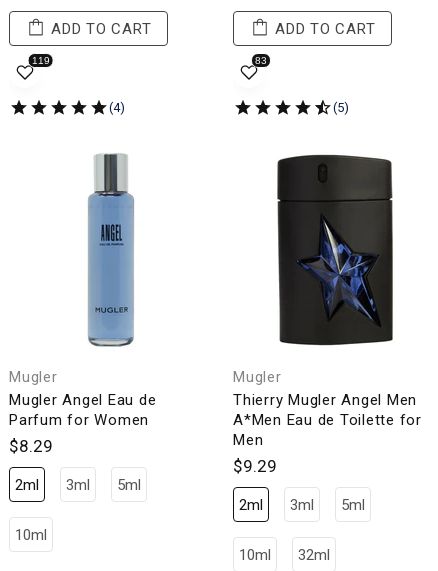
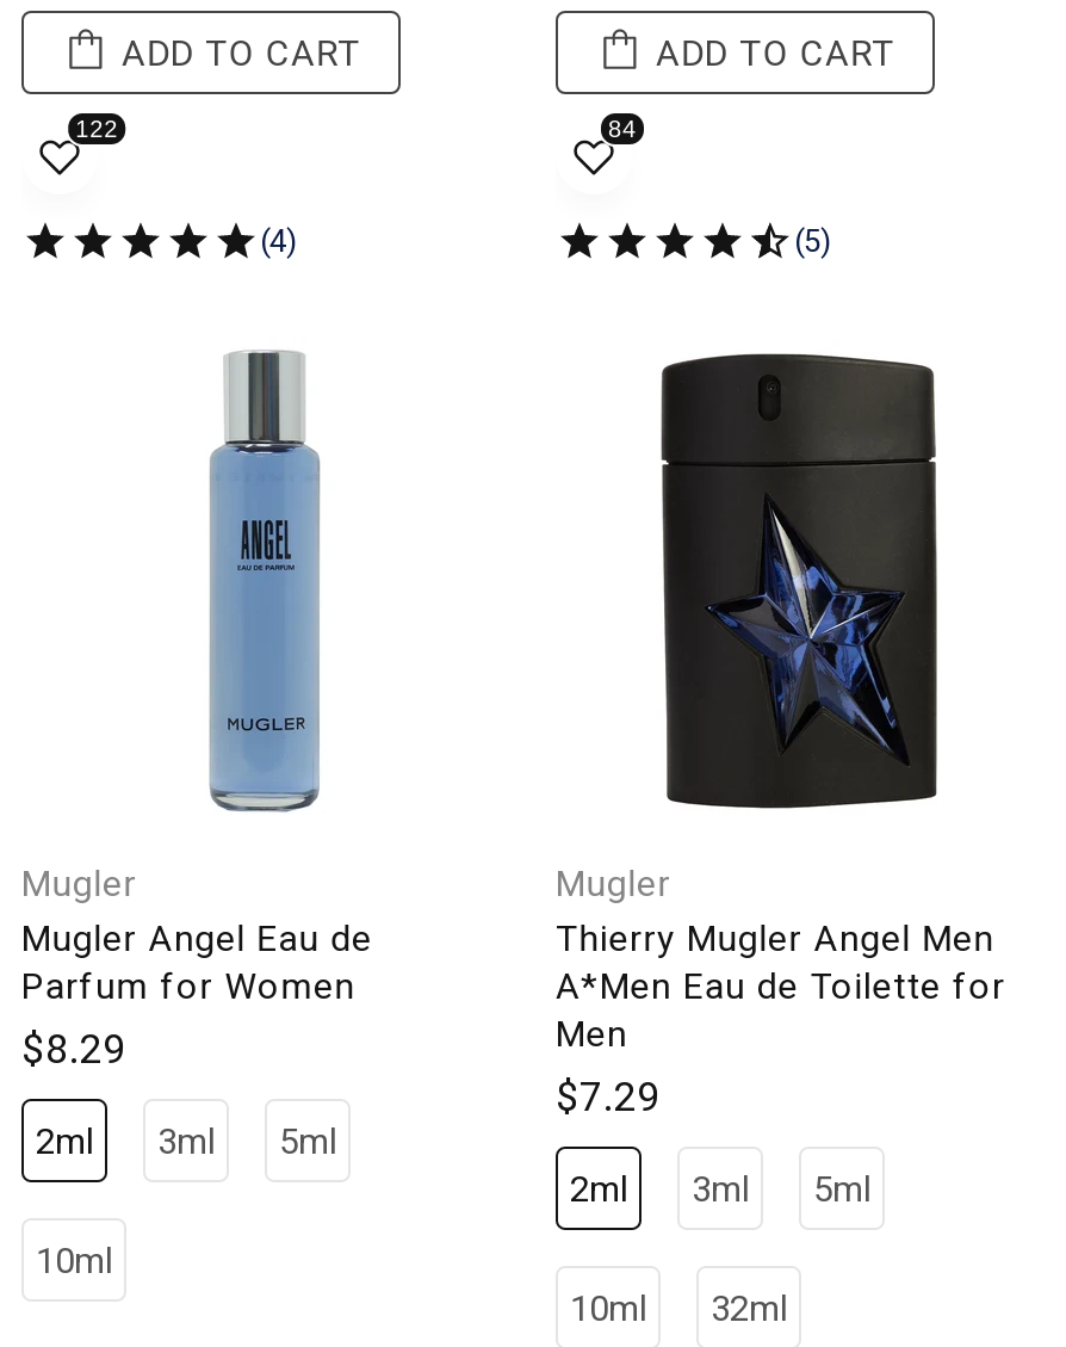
[233,456,277,476] $9.29 -> [556,1073,661,1120] $7.29

